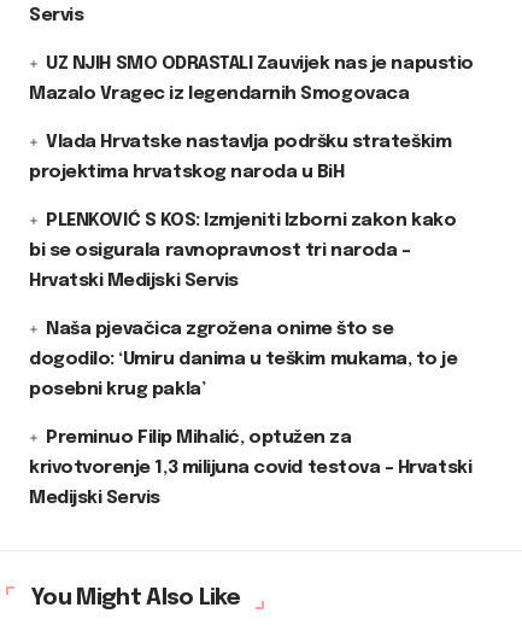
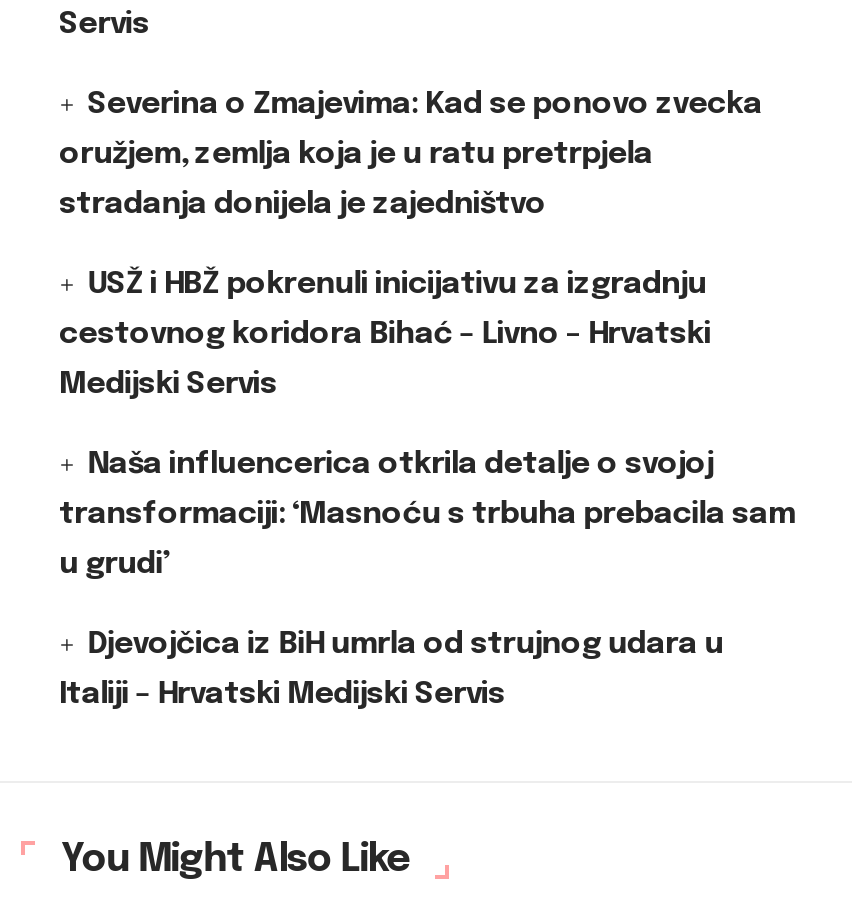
[29,54,473,478] UZ NJIH SMO ODRASTALI Zauvijek nas je napustio | Mazalo Vragec iz legendarnih Smogovaca | Vlada Hrvatske nastavlja podršku strateškim | projektima hrvatskog naroda u BiH | PLENKOVIĆ S KOS: Izmjeniti Izborni zakon kako | bi se osigurala ravnopravnost tri naroda – | Hrvatski Medijski Servis | Naša pjevačica zgrožena onime što se | dogodilo: ‘Umiru danima u teškim mukama, to je | posebni krug pakla’ | Preminuo Filip Mihalić, optužen za | krivotvorenje 1,3 milijuna covid testova – Hrvatski -> [59,89,762,351] Severina o Zmajevima: Kad se ponovo zvecka | oružjem, zemlja koja je u ratu pretrpjela | stradanja donijela je zajedništvo | USŽ i HBŽ pokrenuli inicijativu za izgradnju | cestovnog koridora Bihać – Livno – Hrvatski
moved [29,489,160,508] -> [59,369,277,401]: Medijski Servis
none -> [59,449,795,711] Naša influencerica otkrila detalje o svojoj | transformaciji: ‘Masnoću s trbuha prebacila sam | u grudi’ | Djevojčica iz BiH umrla od strujnog udara u | Italiji – Hrvatski Medijski Servis

